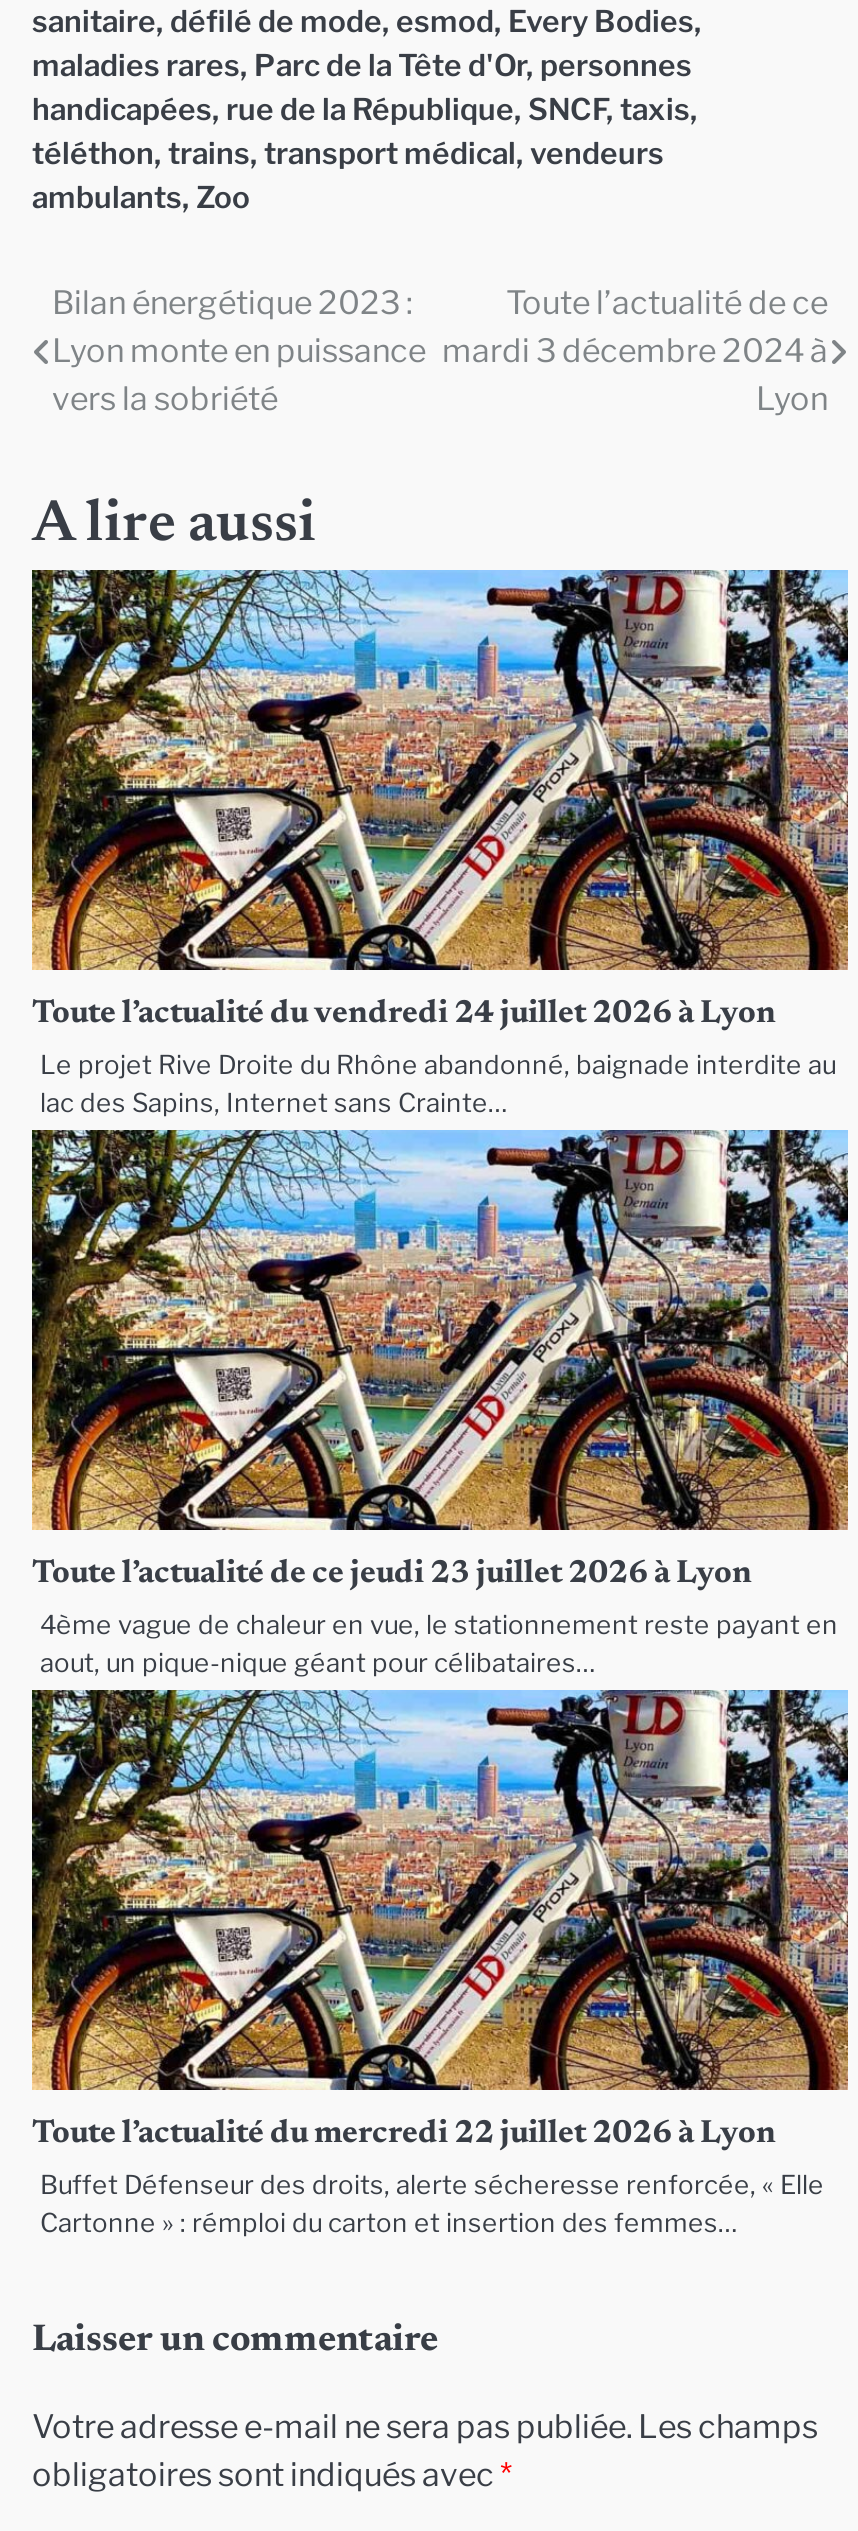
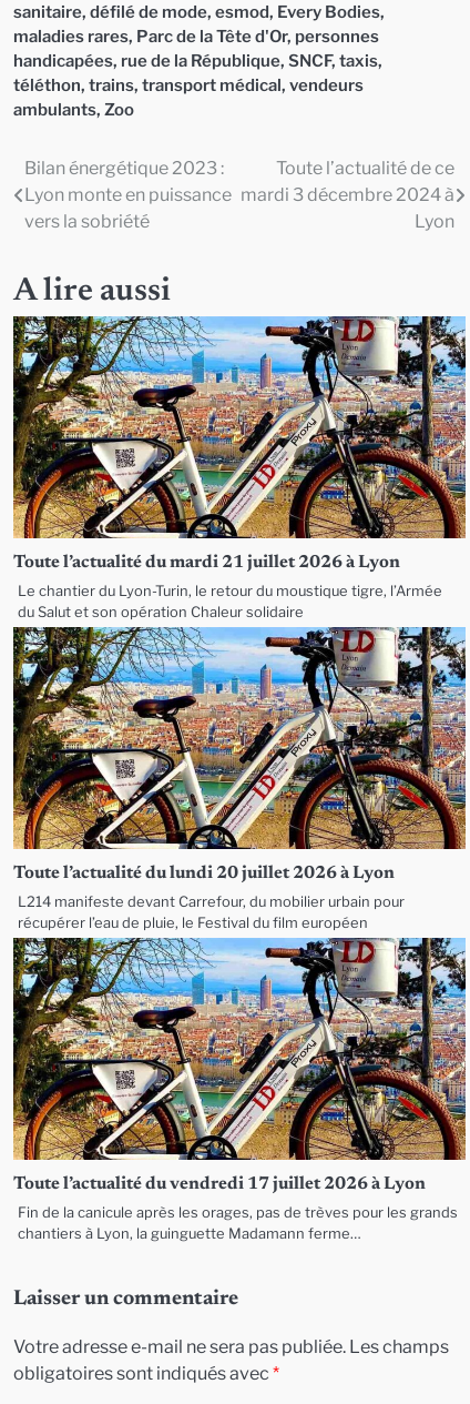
[32,998,776,1030] Toute l’actualité du vendredi 24 juillet 2026 à Lyon -> [13,554,400,571] Toute l’actualité du mardi 21 juillet 2026 à Lyon
[40,1050,836,1118] Le projet Rive Droite du Rhône abandonné, baignade interdite au | lac des Sapins, Internet sans Crainte… -> [18,582,442,620] Le chantier du Lyon-Turin, le retour du moustique tigre, l’Armée | du Salut et son opération Chaleur solidaire
[32,1558,752,1590] Toute l’actualité de ce jeudi 23 juillet 2026 à Lyon -> [13,864,395,882] Toute l’actualité du lundi 20 juillet 2026 à Lyon
[40,1610,838,1678] 4ème vague de chaleur en vue, le stationnement reste payant en | aout, un pique-nique géant pour célibataires… -> [18,893,405,931] L214 manifeste devant Carrefour, du mobilier urbain pour | récupérer l’eau de pluie, le Festival du film européen
[32,2118,776,2150] Toute l’actualité du mercredi 22 juillet 2026 à Lyon -> [13,1175,426,1193] Toute l’actualité du vendredi 17 juillet 2026 à Lyon
[40,2170,824,2238] Buffet Défenseur des droits, alerte sécheresse renforcée, « Elle | Cartonne » : rémploi du carton et insertion des femmes… -> [18,1204,458,1242] Fin de la canicule après les orages, pas de trèves pour les grands | chantiers à Lyon, la guinguette Madamann ferme…

